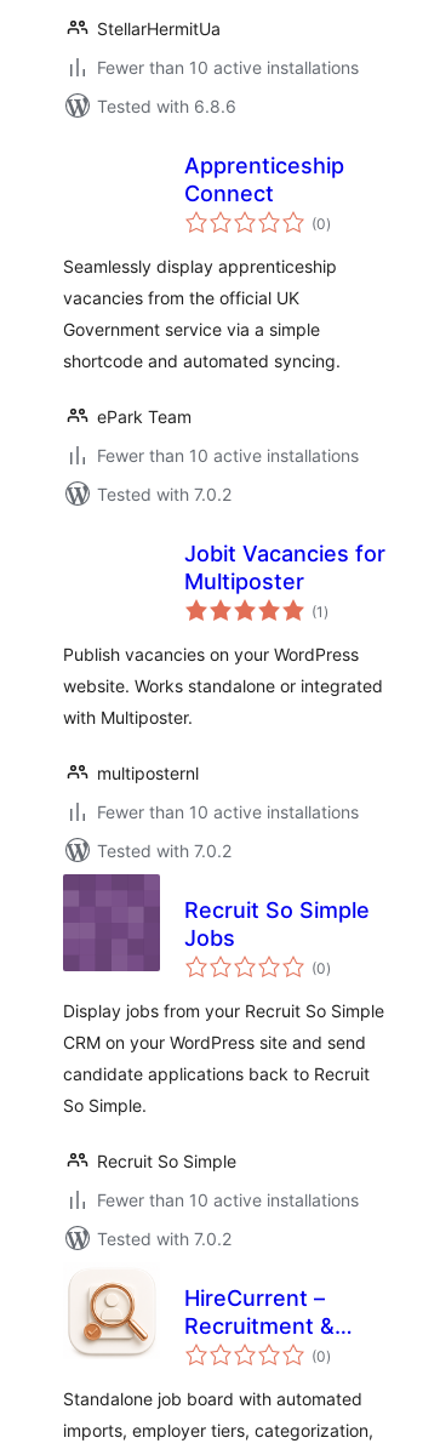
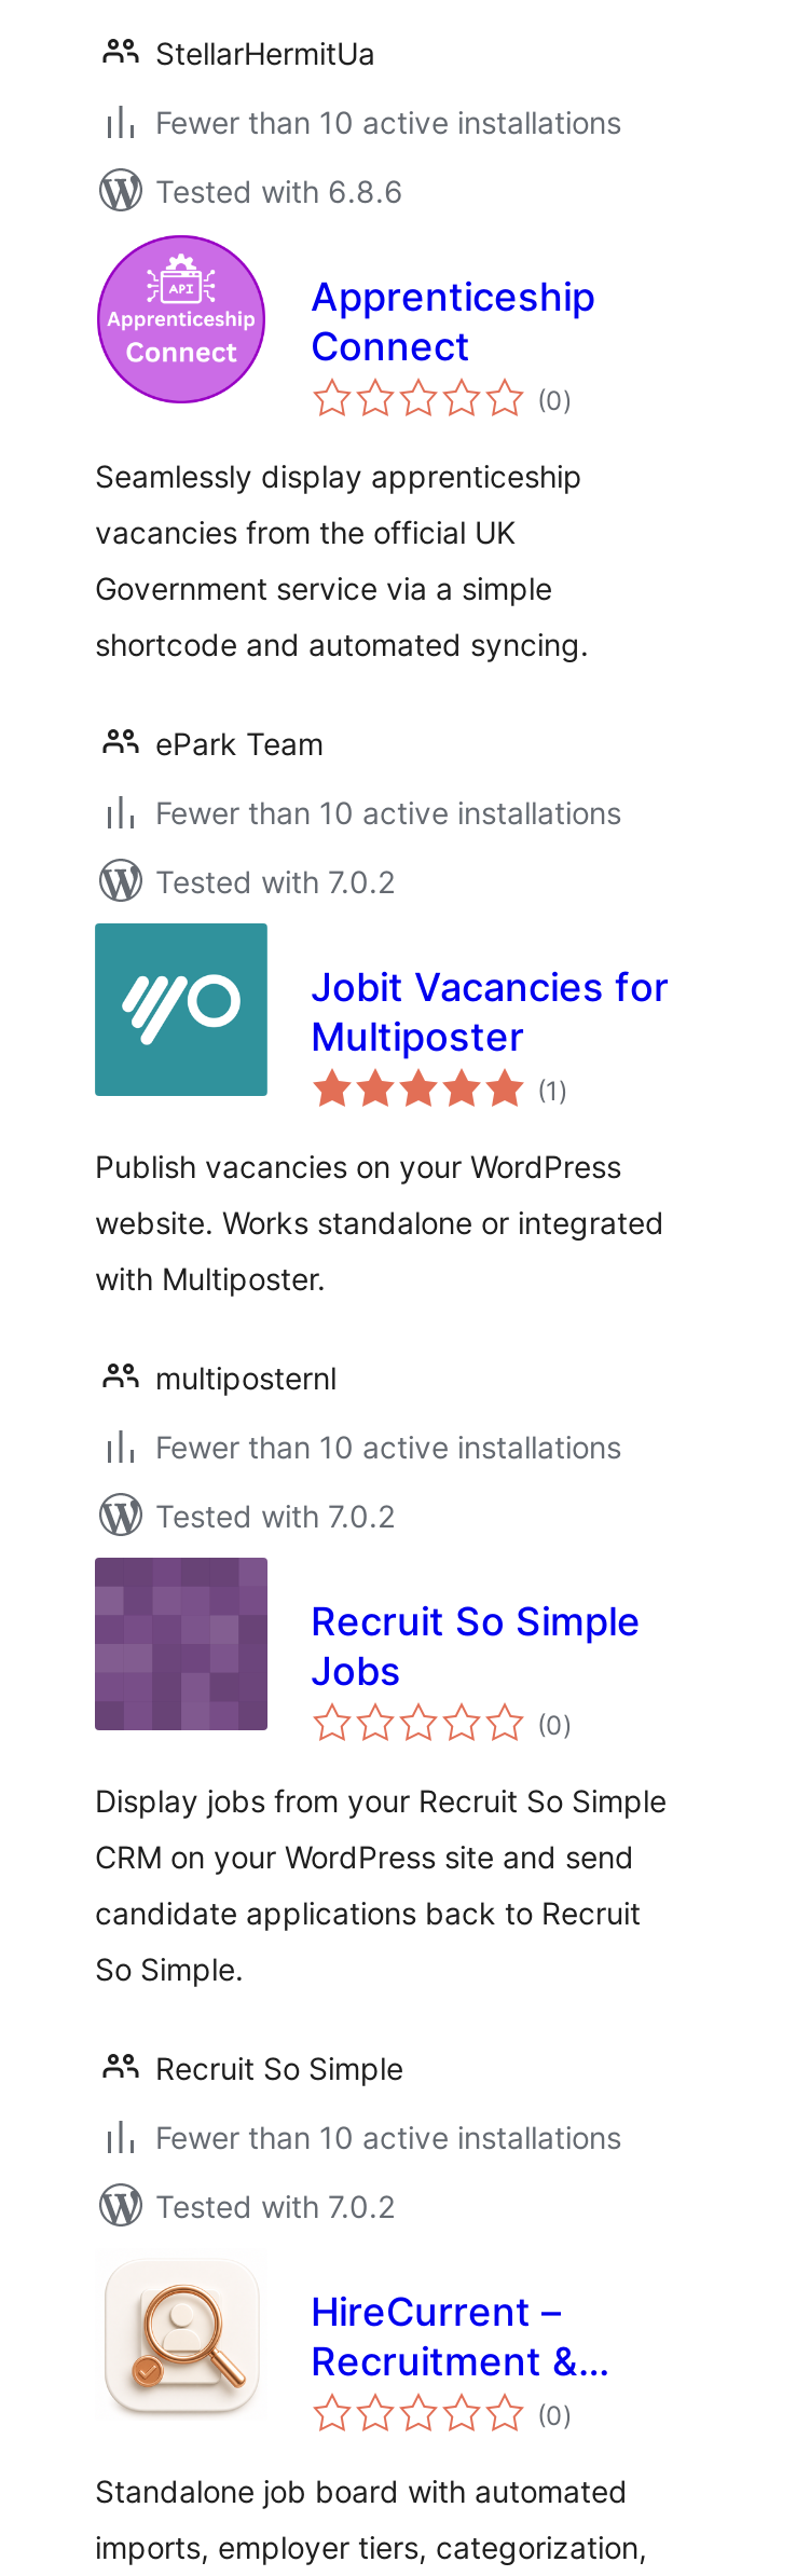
none -> [95,233,267,406] [image]
none -> [93,921,270,1098] [image]

